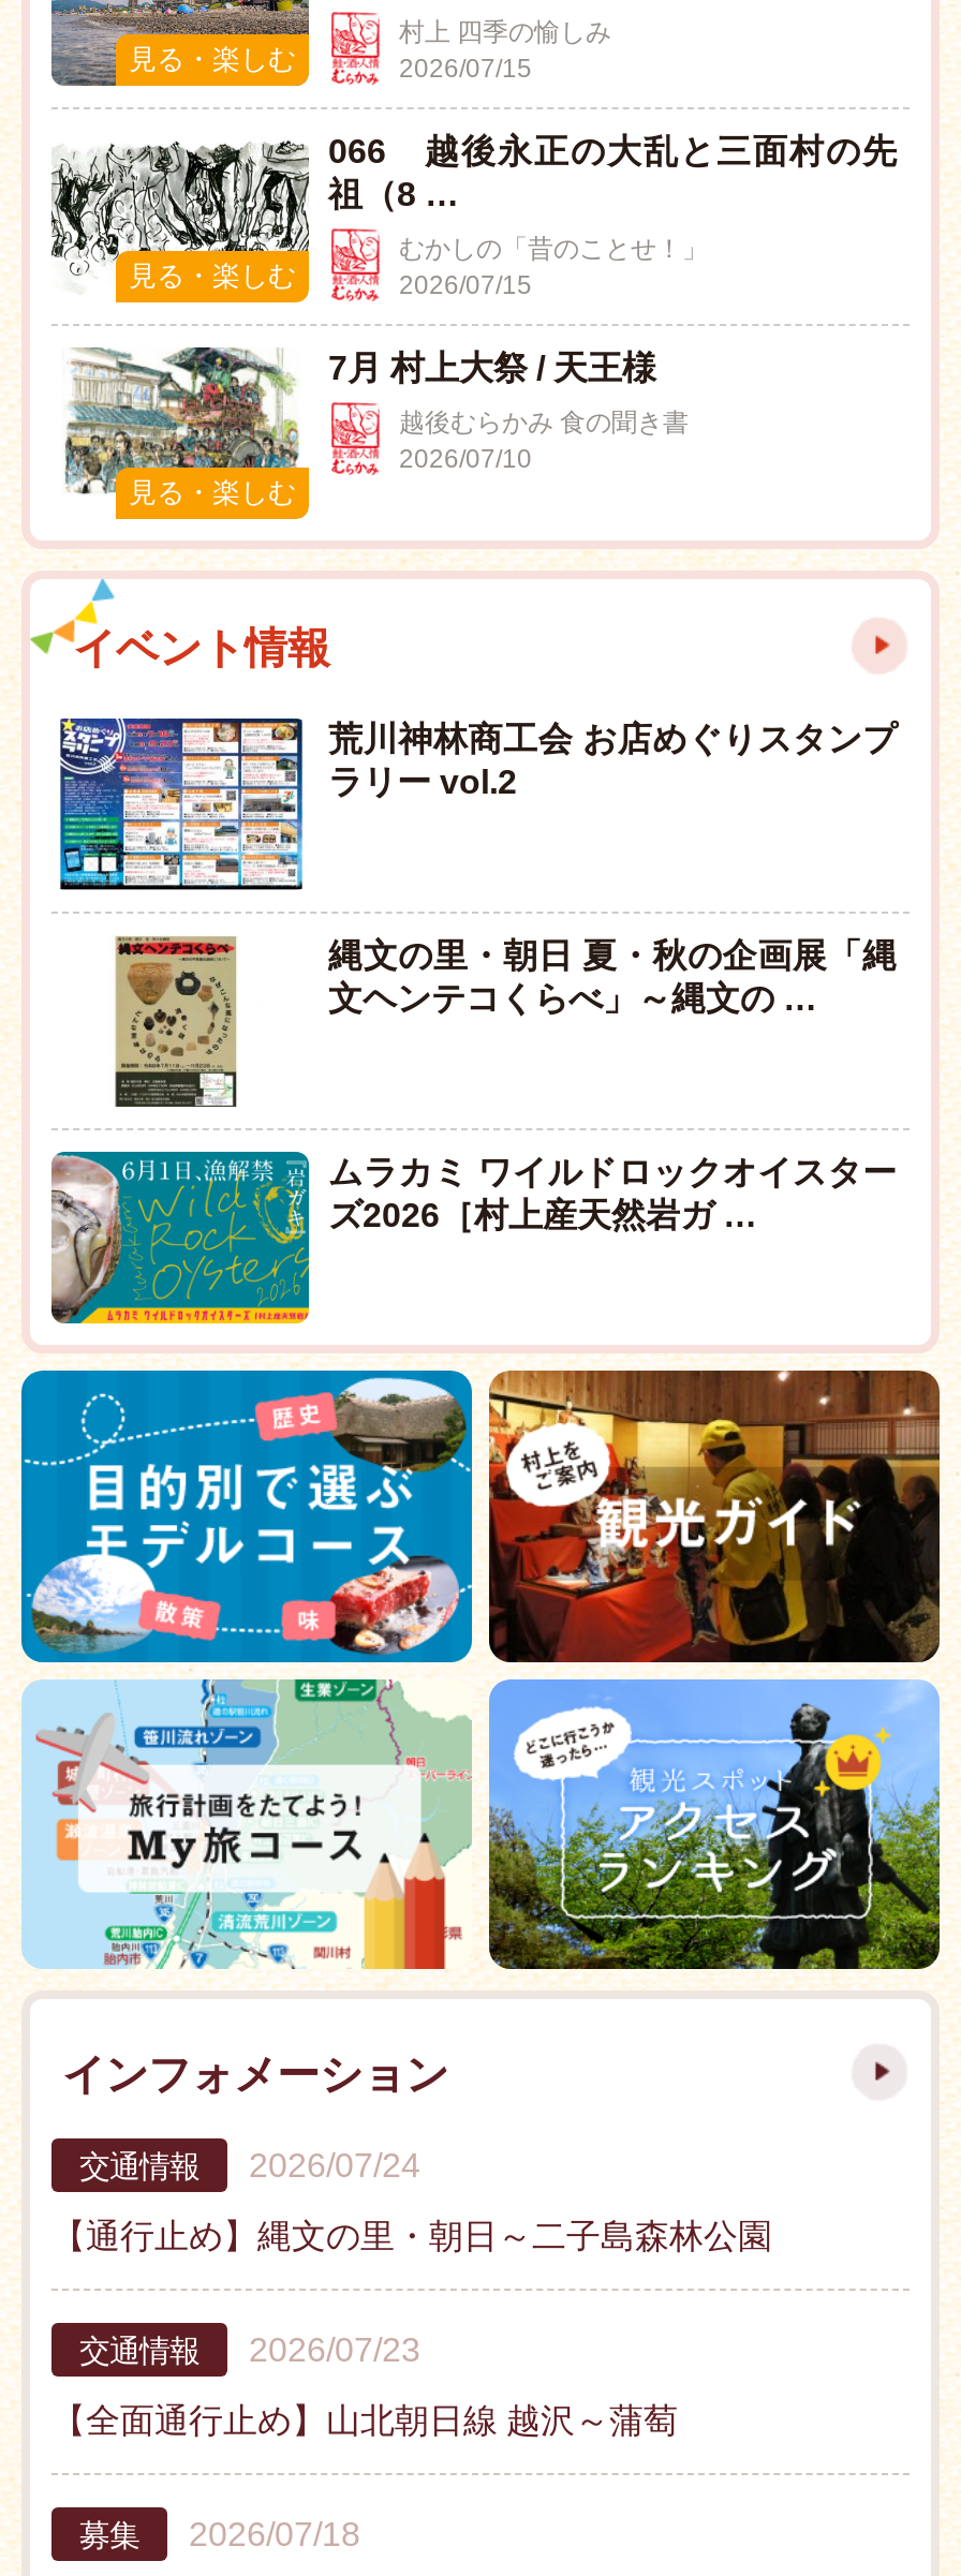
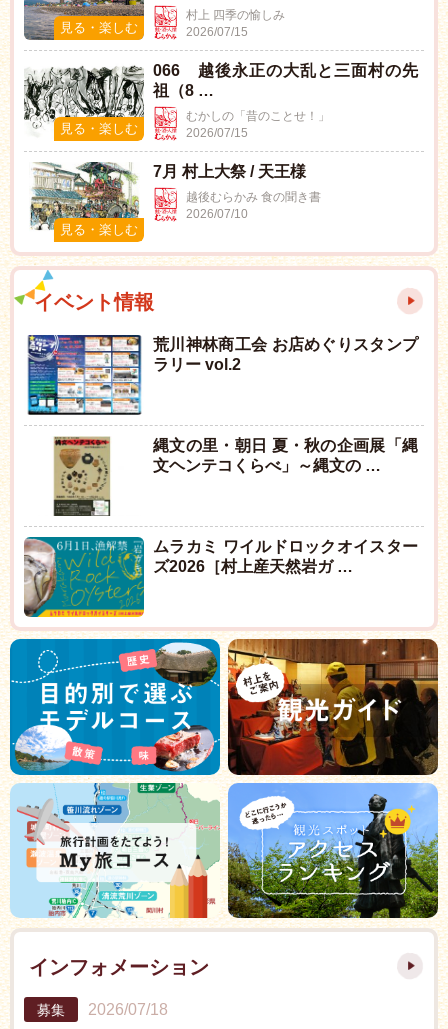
[51,2148,772,2439] 交通情報 | 2026/07/24 | 【通行止め】縄文の里・朝日～二子島森林公園 | 交通情報 | 2026/07/23 | 【全面通行止め】山北朝日線 越沢～蒲萄 -> none

